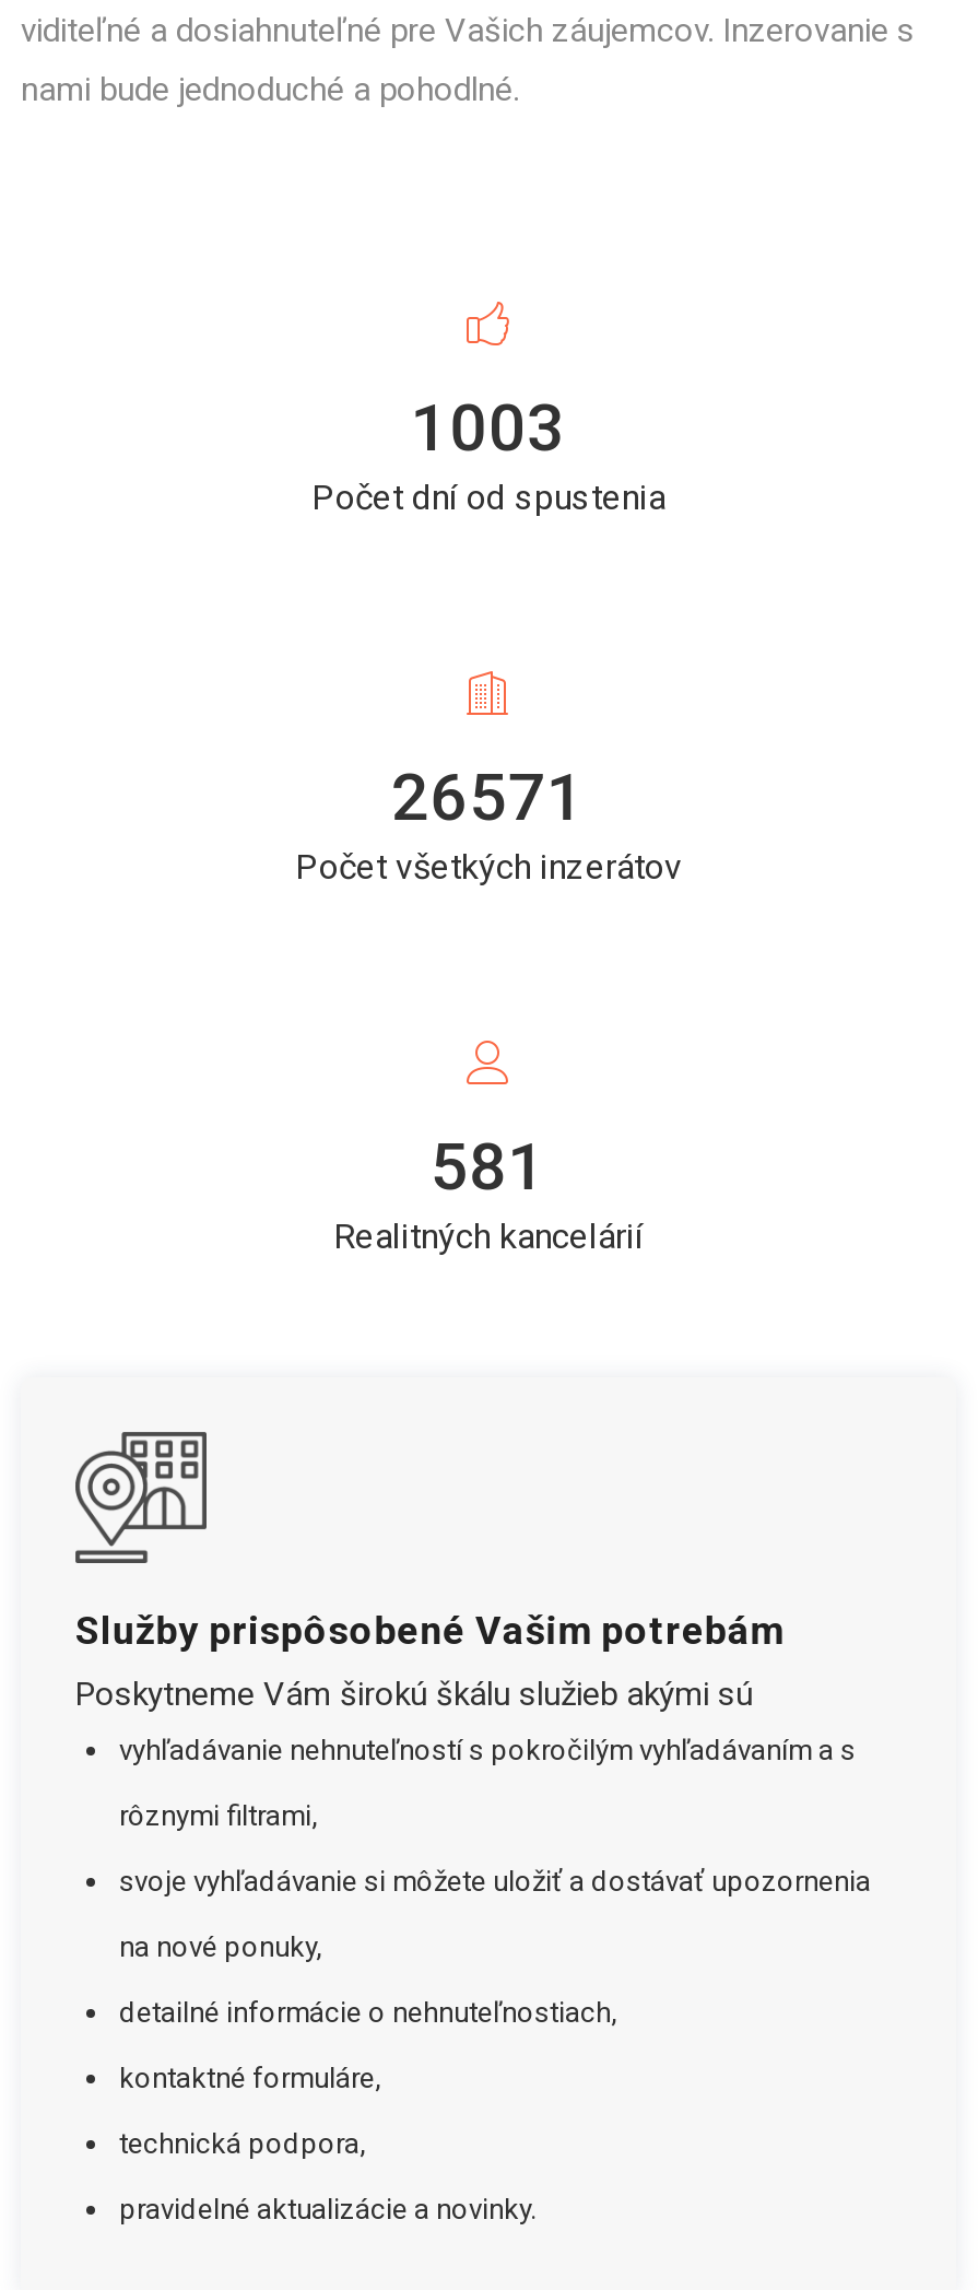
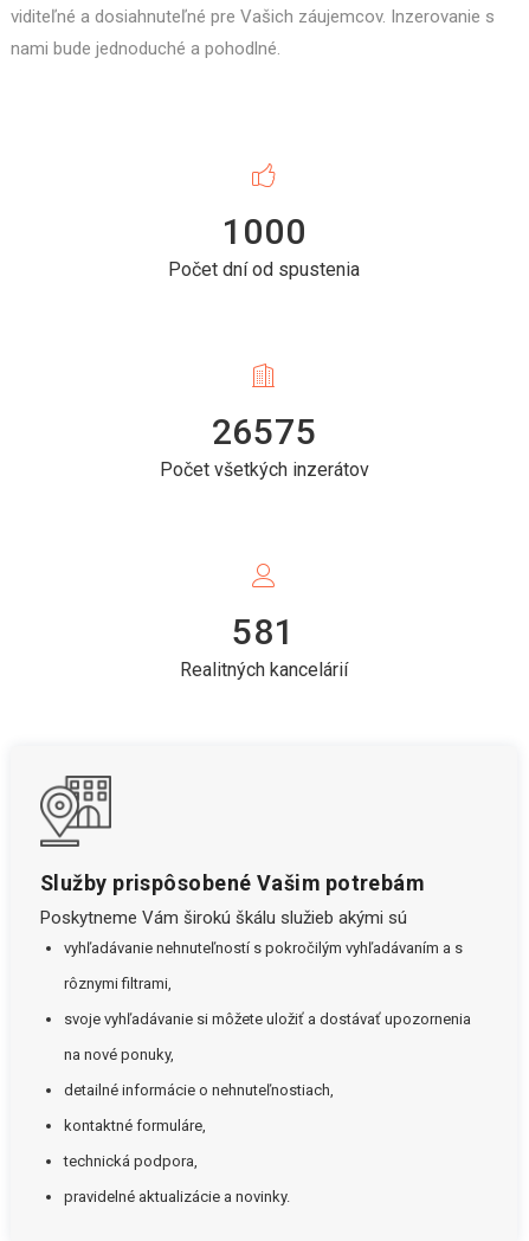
[411,389,566,466] 1003 -> [222,211,306,252] 1000
[391,759,585,835] 26571 -> [211,411,316,452] 26575

